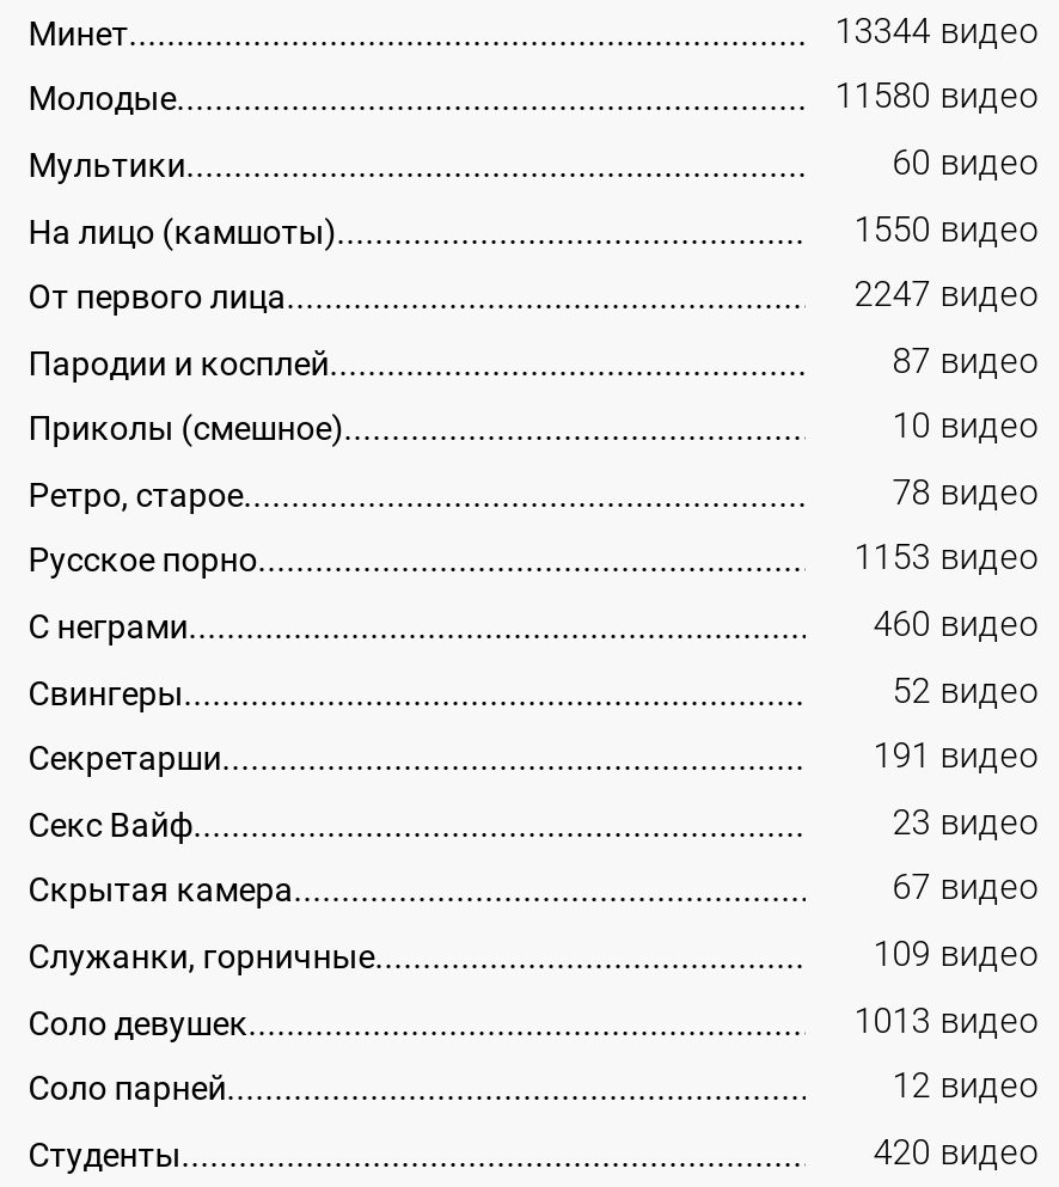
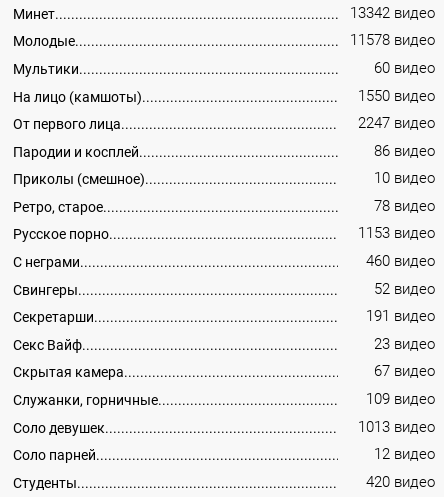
[835,11,1038,52] 13344 видео -> [350,5,435,22] 13342 видео
[835,77,1038,118] 11580 видео -> [350,32,435,49] 11578 видео
[892,341,1038,382] 87 видео -> [374,143,435,160] 86 видео

